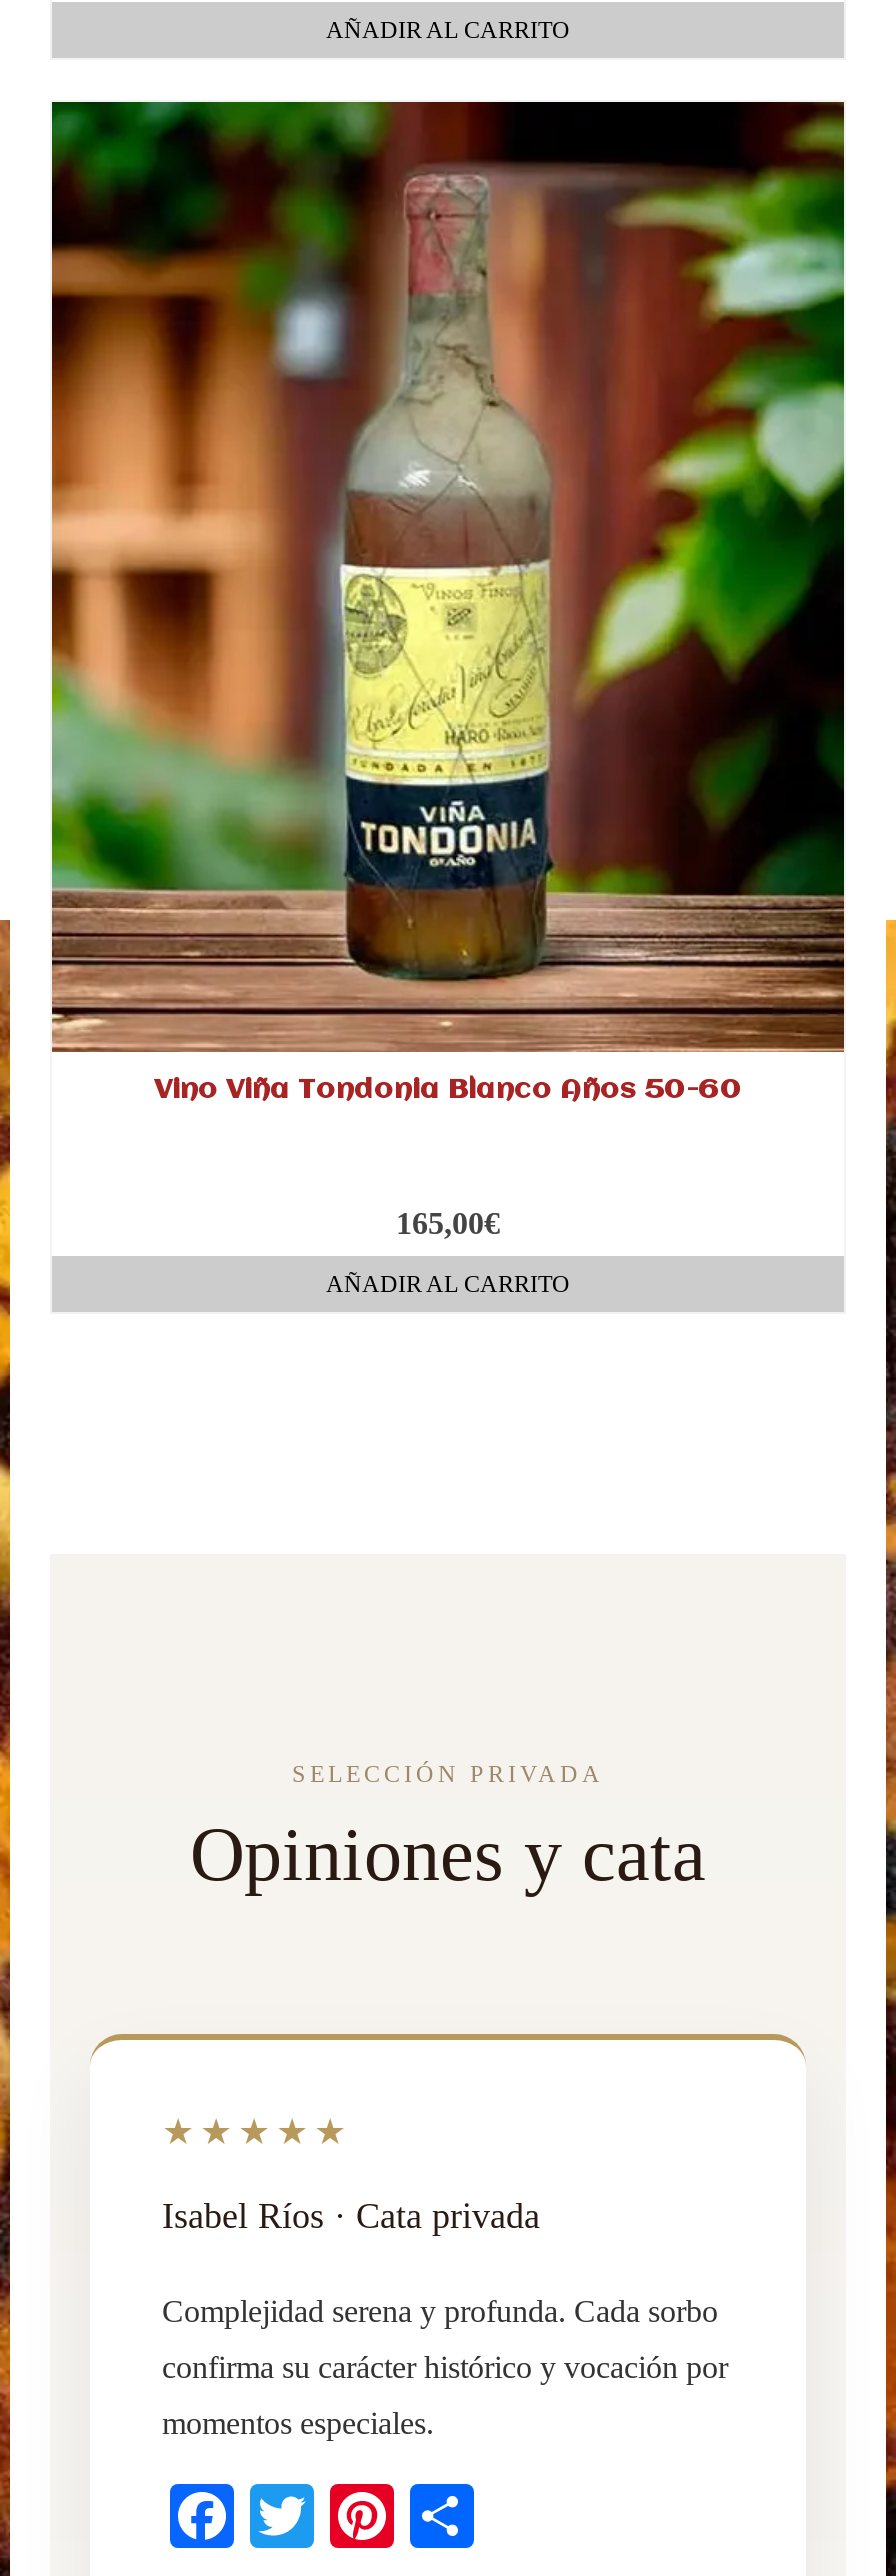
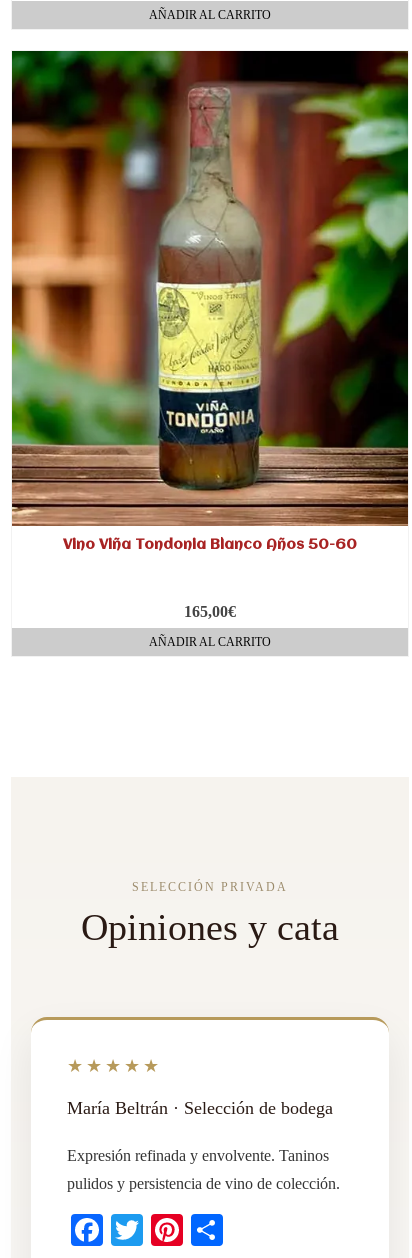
[162,2196,728,2440] Isabel Ríos · Cata privada | Complejidad serena y profunda. Cada sorbo | confirma su carácter histórico y vocación por | momentos especiales. -> [67,1098,340,1192] María Beltrán · Selección de bodega | Expresión refinada y envolvente. Taninos | pulidos y persistencia de vino de colección.

